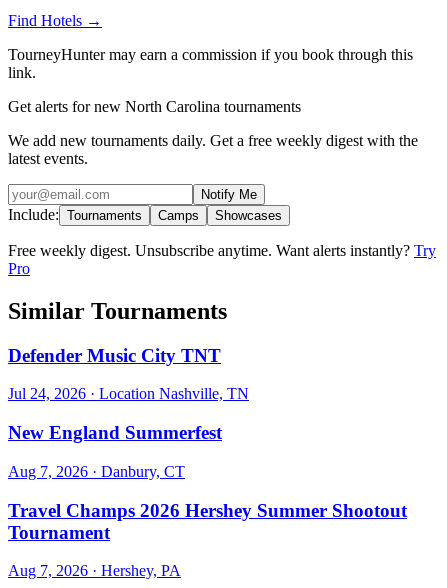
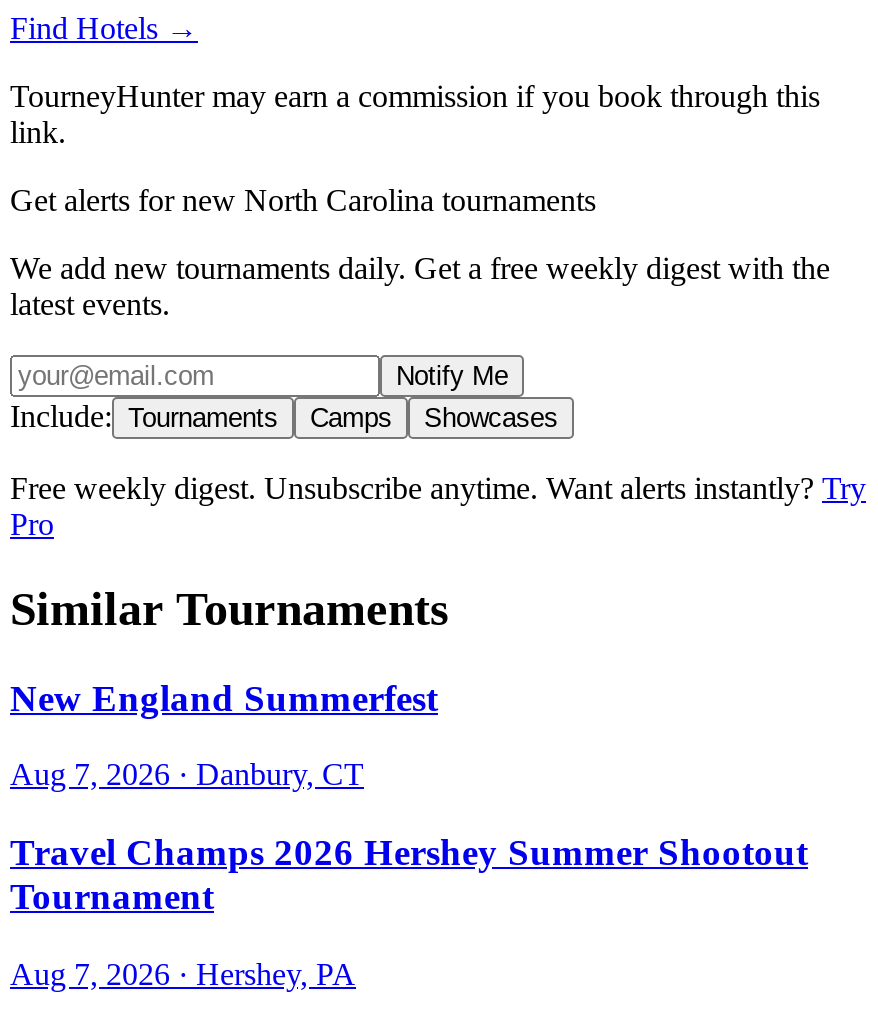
[8,345,249,402] Defender Music City TNT | Jul 24, 2026 · Location Nashville, TN -> none

